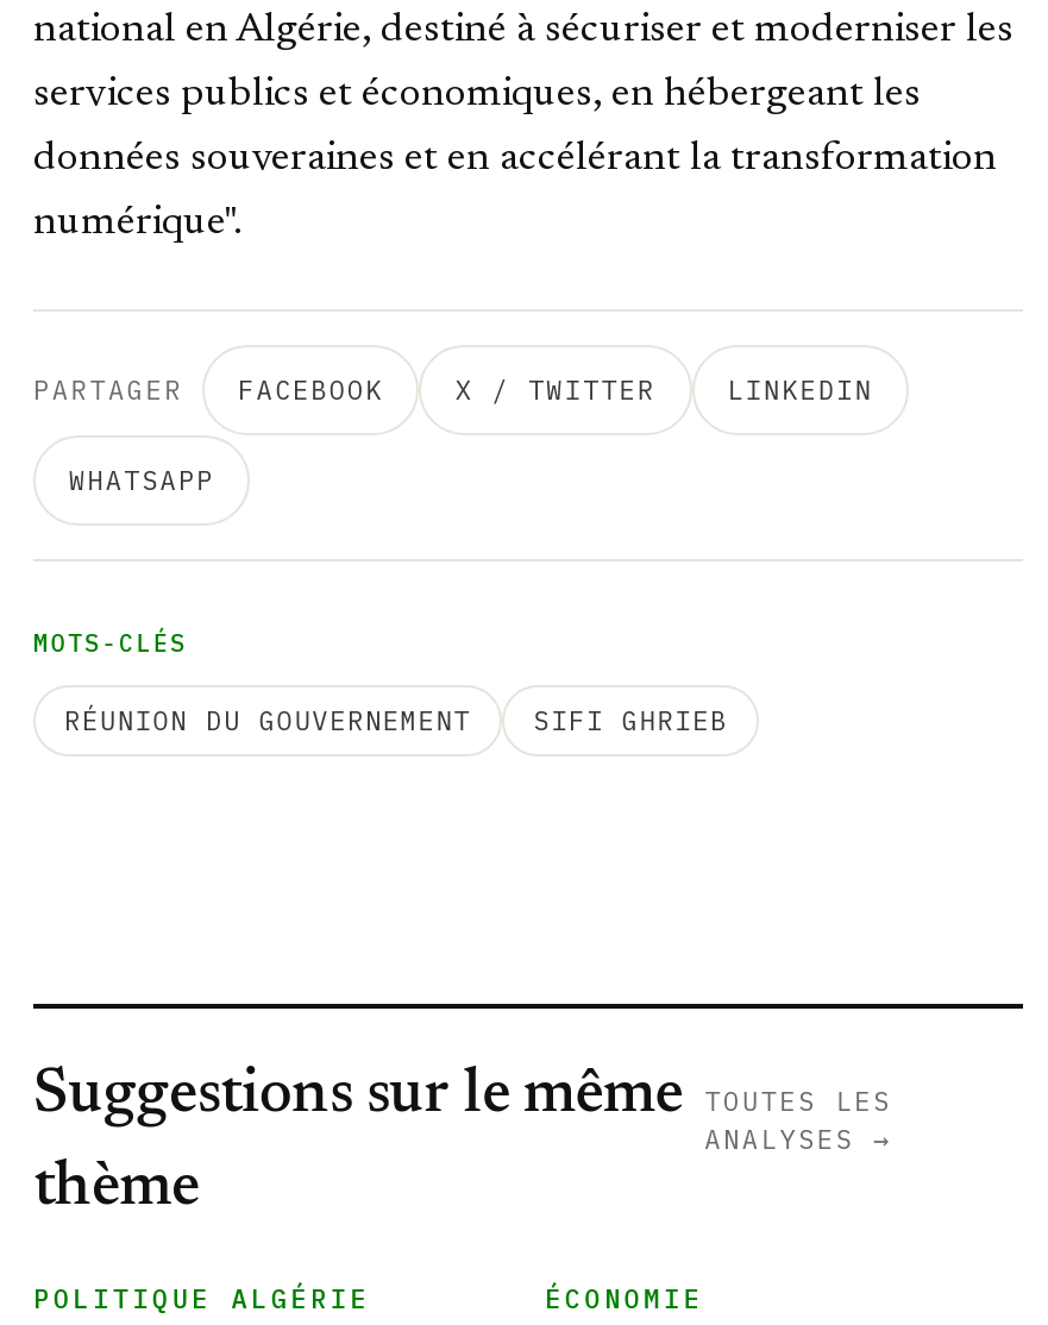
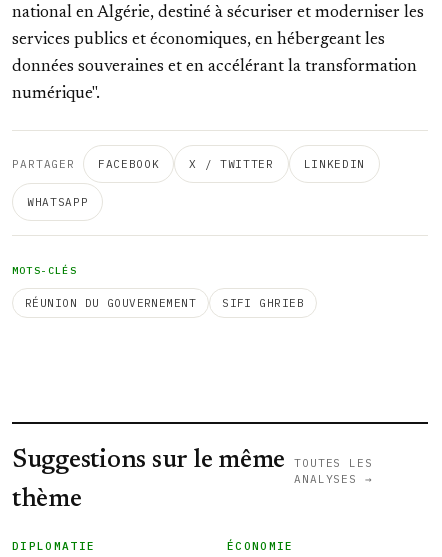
[33,1282,370,1315] POLITIQUE ALGÉRIE -> [12,539,95,553] DIPLOMATIE

